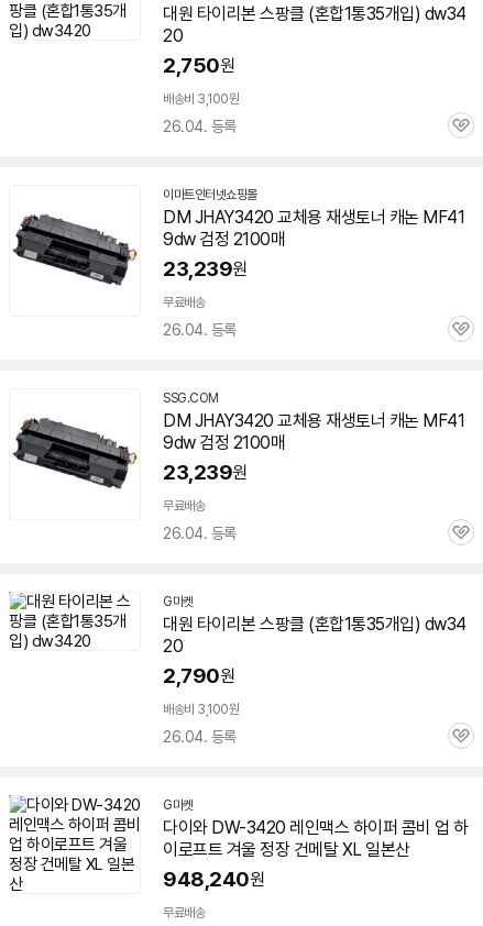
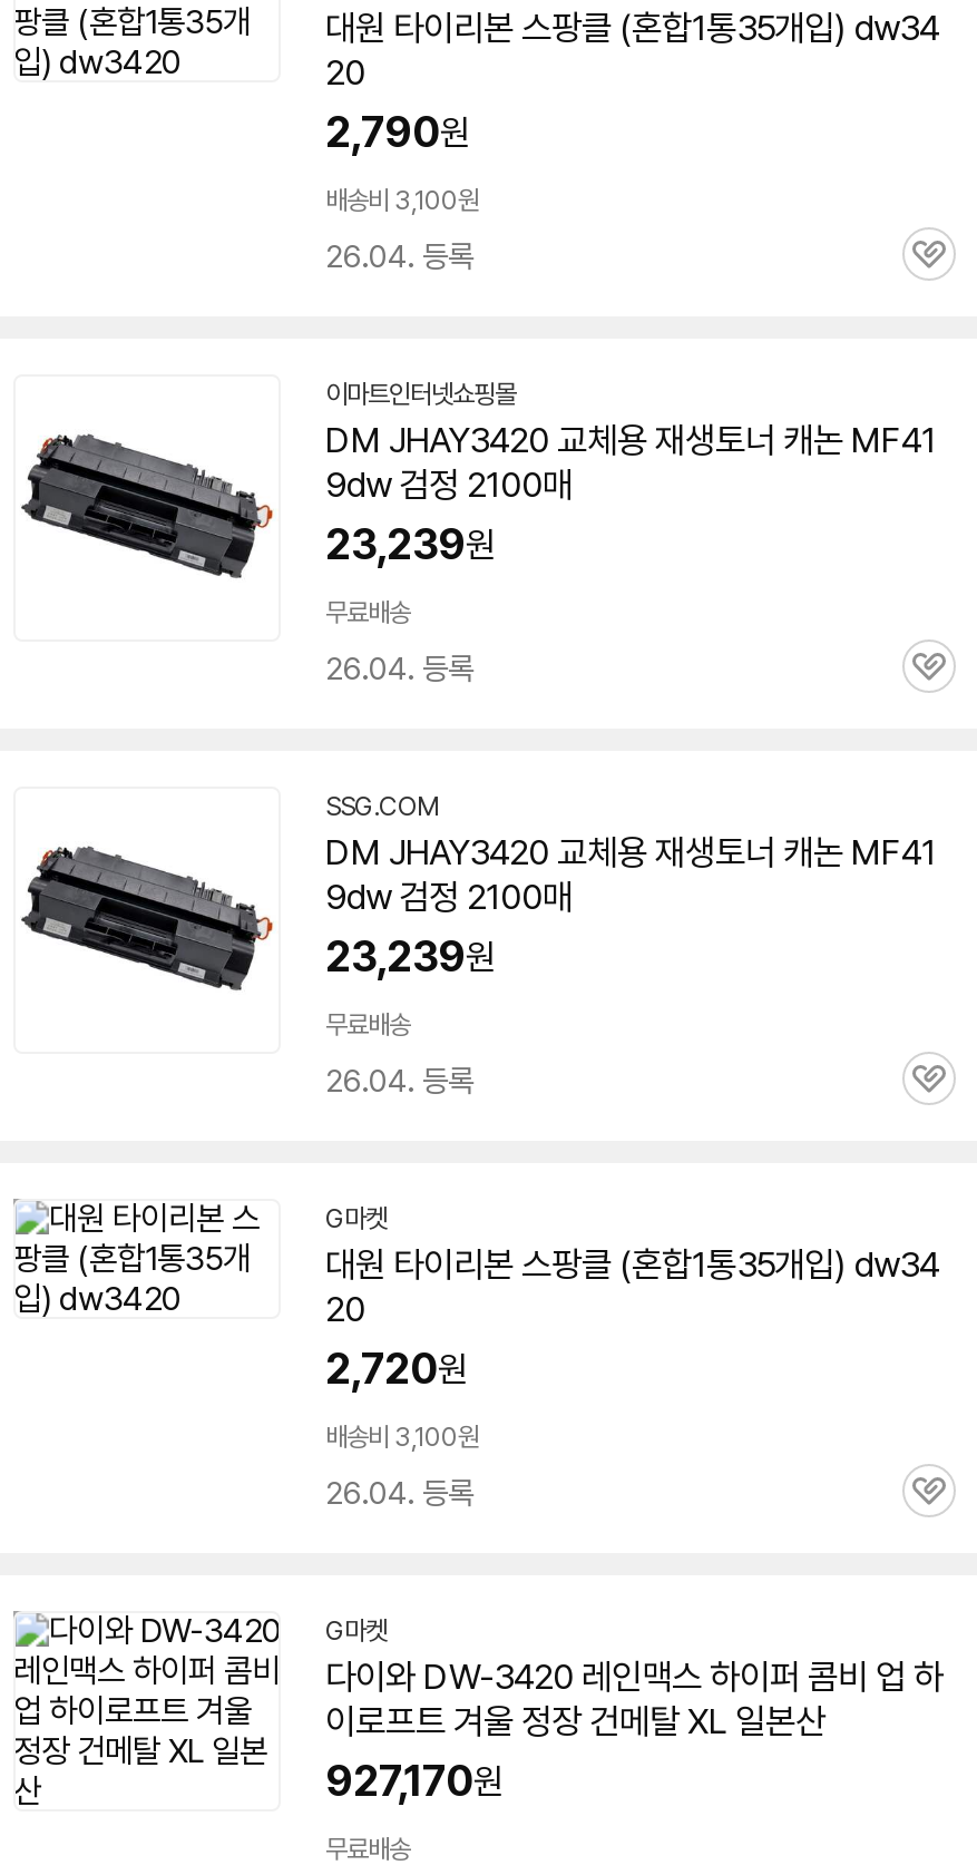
[163,53,234,78] 2,750원 -> [325,107,470,158] 2,790원
[163,663,234,688] 2,790원 -> [325,1344,468,1395] 2,720원
[163,867,264,892] 948,240원 -> [325,1756,504,1807] 927,170원

